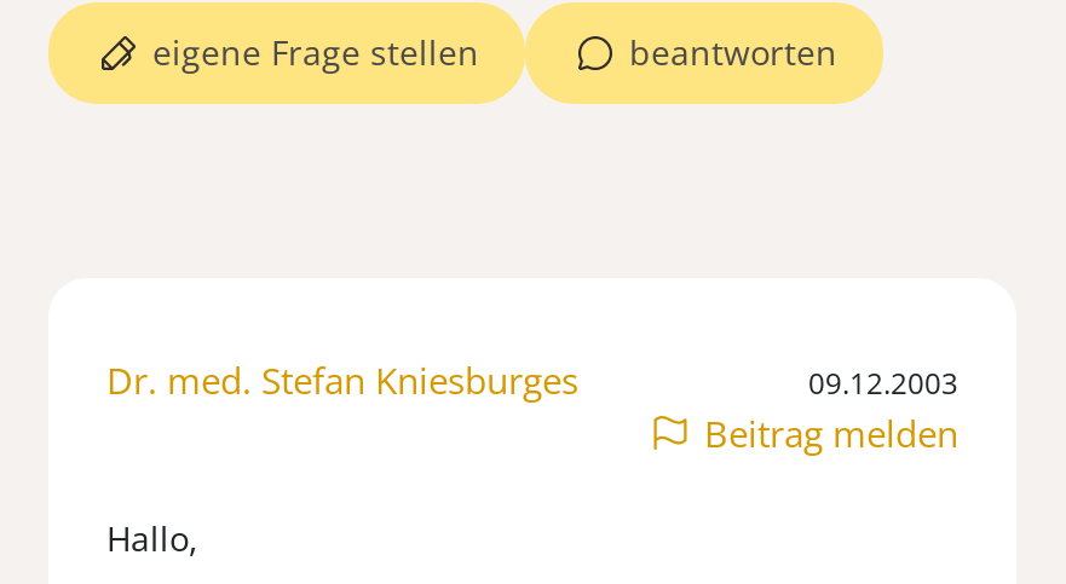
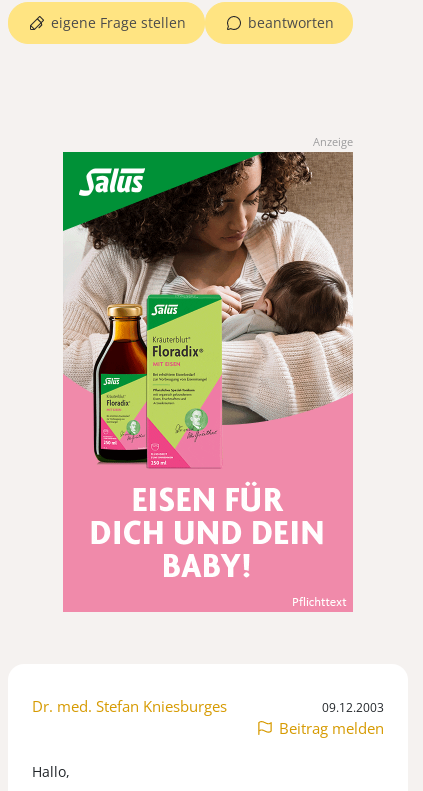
none -> [62,151,354,613] [image]
none -> [313,134,353,149] Anzeige

